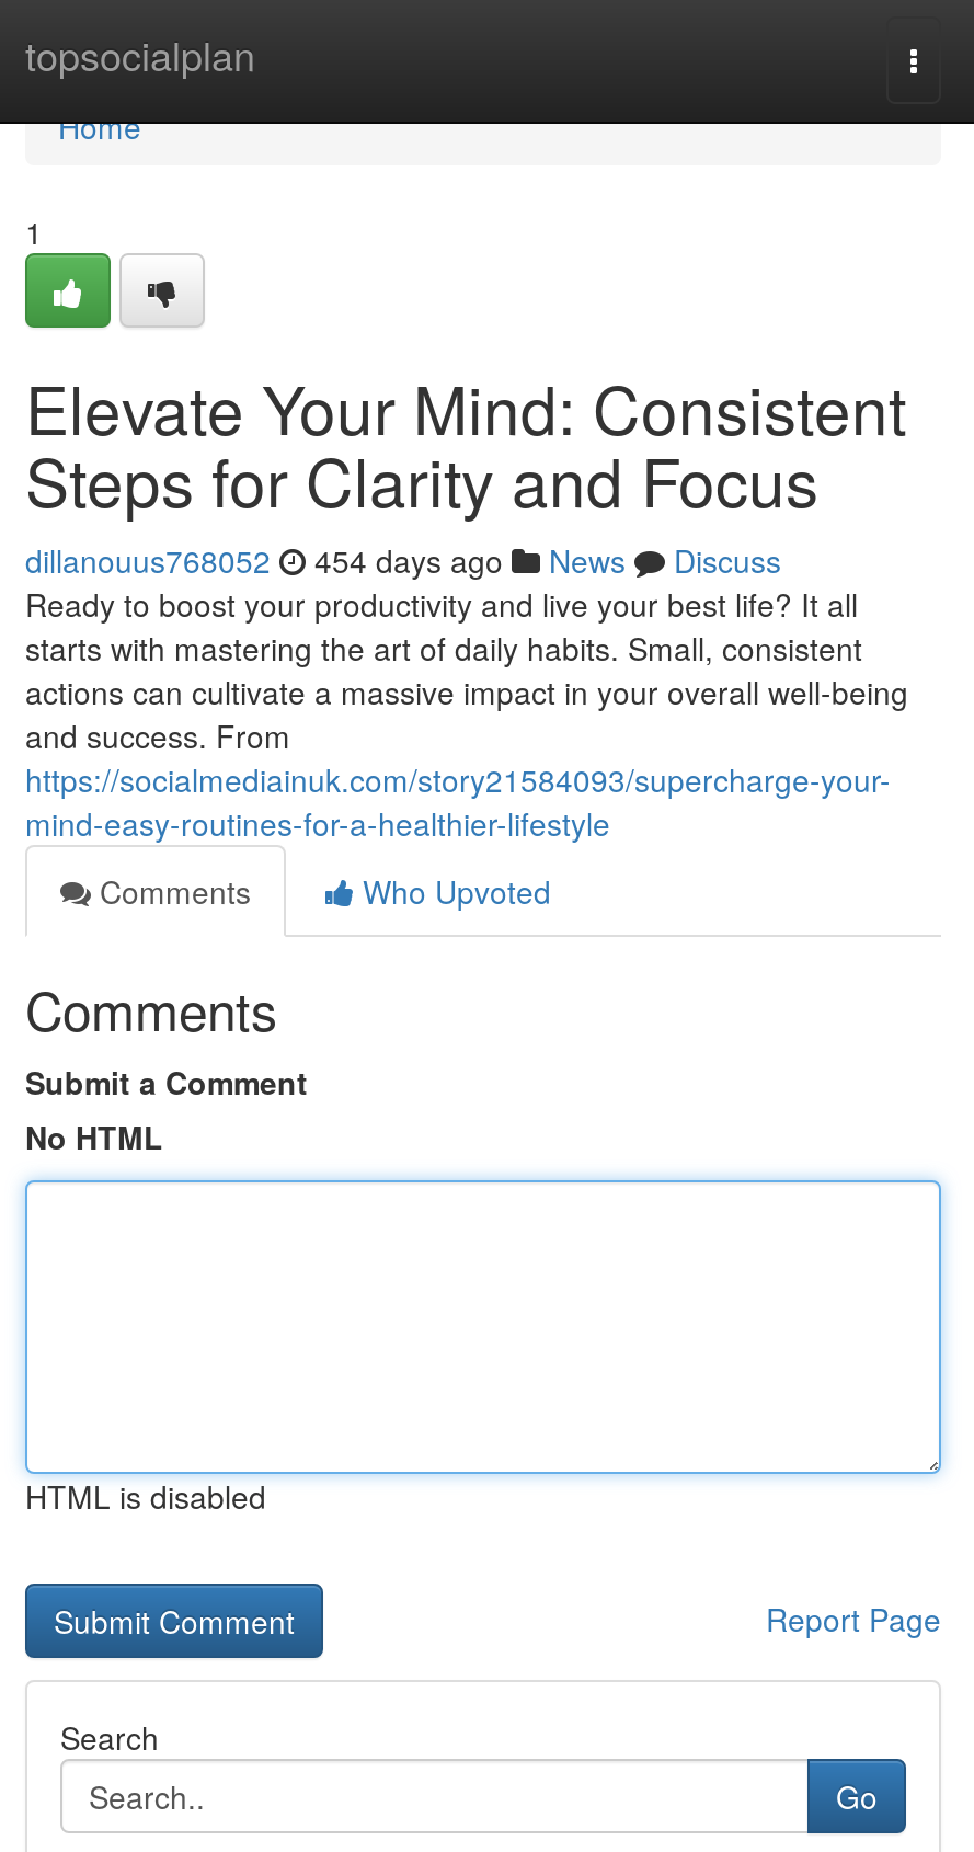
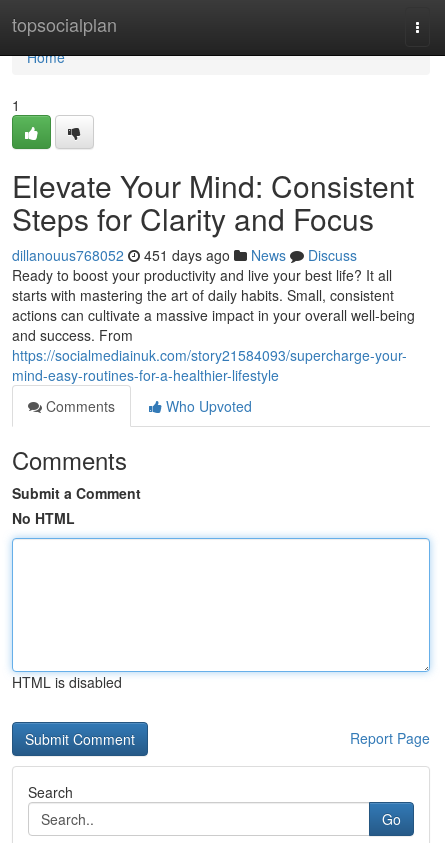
[25,538,781,582] dillanouus768052 454 days ago News Discuss -> [12,245,357,265] dillanouus768052 451 days ago News Discuss

